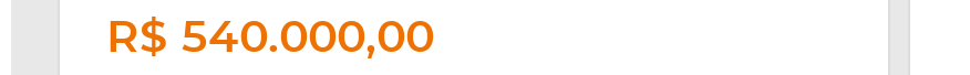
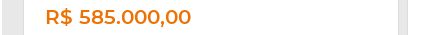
[106,17,434,62] R$ 540.000,00 -> [45,8,191,28] R$ 585.000,00

